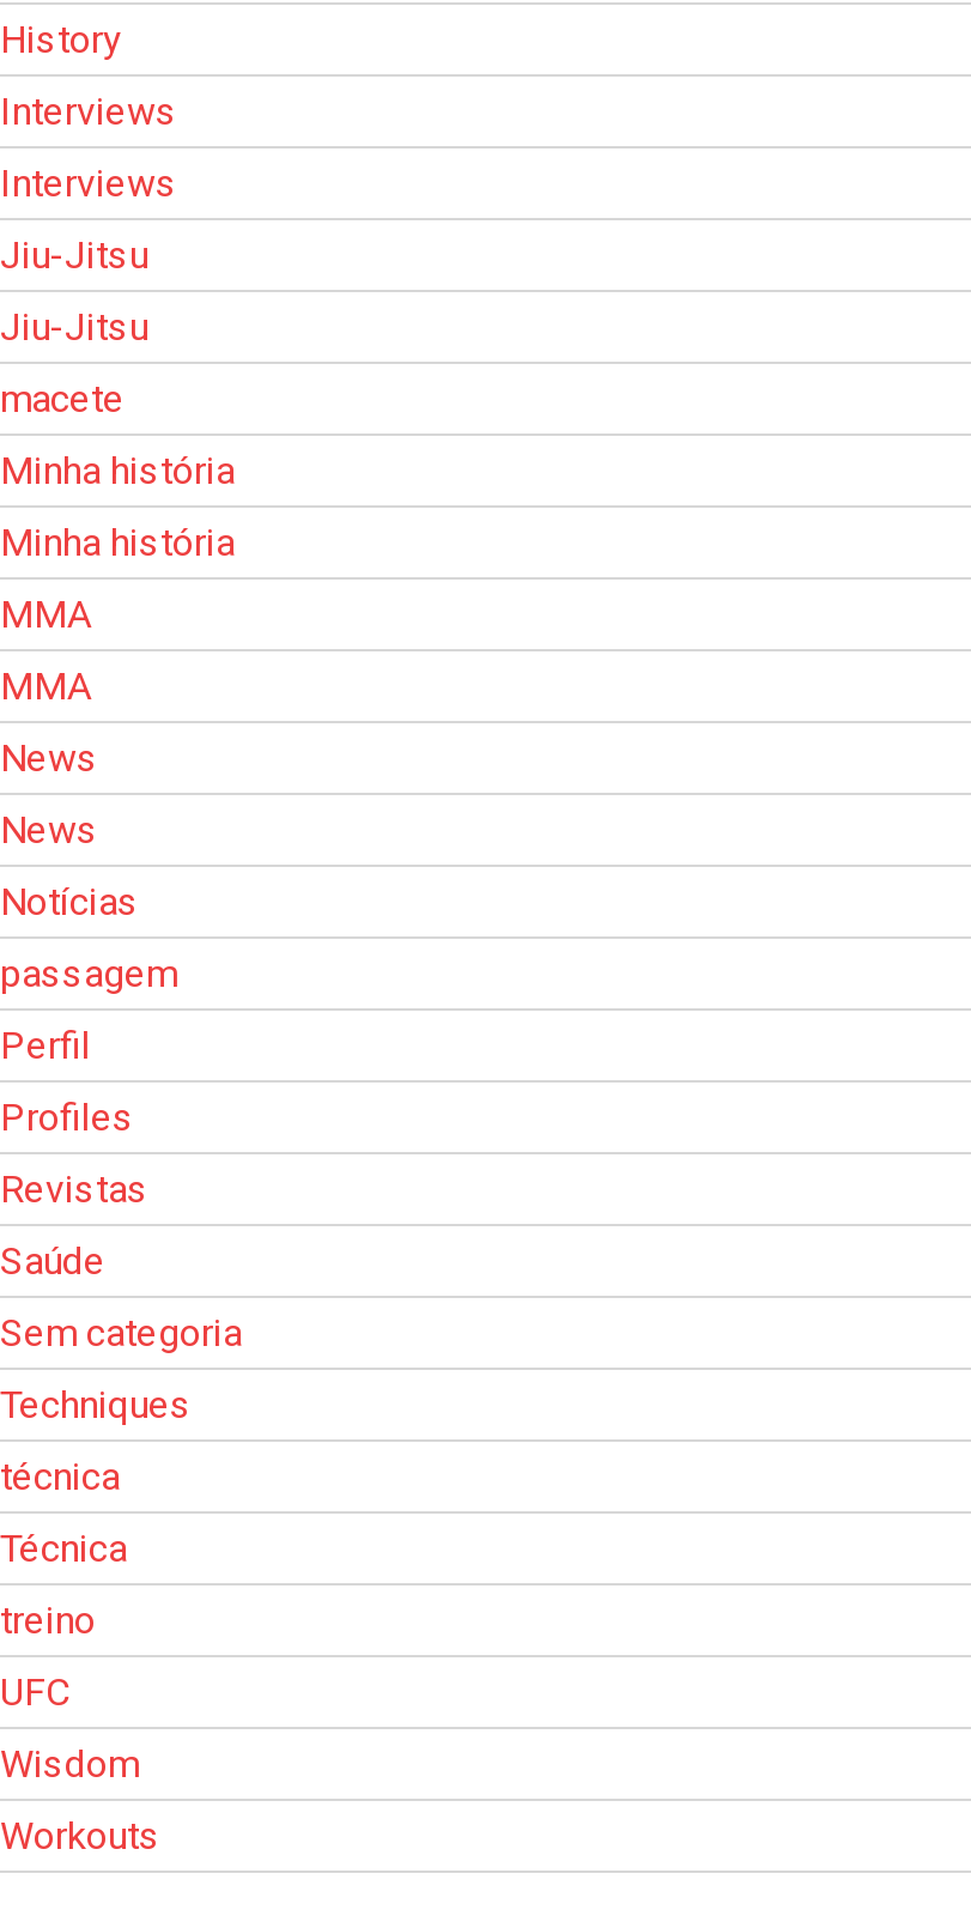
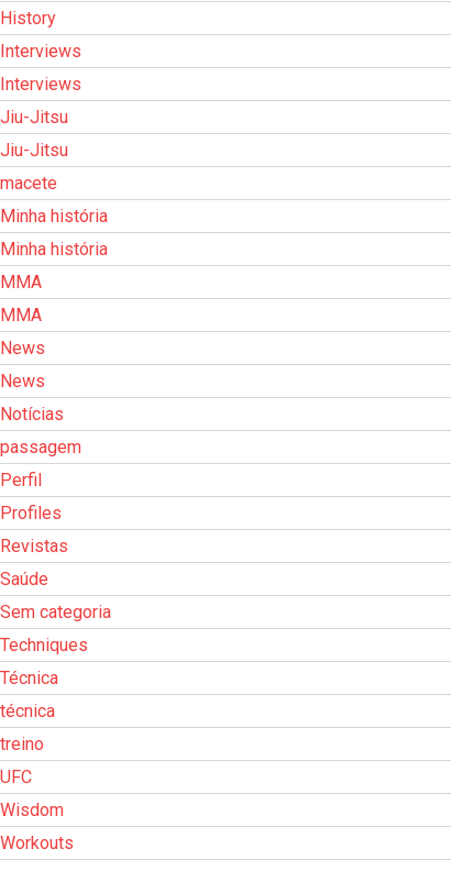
moved [0,1454,120,1499] -> [0,701,55,722]: técnica
moved [0,1525,127,1571] -> [0,668,58,689]: Técnica

